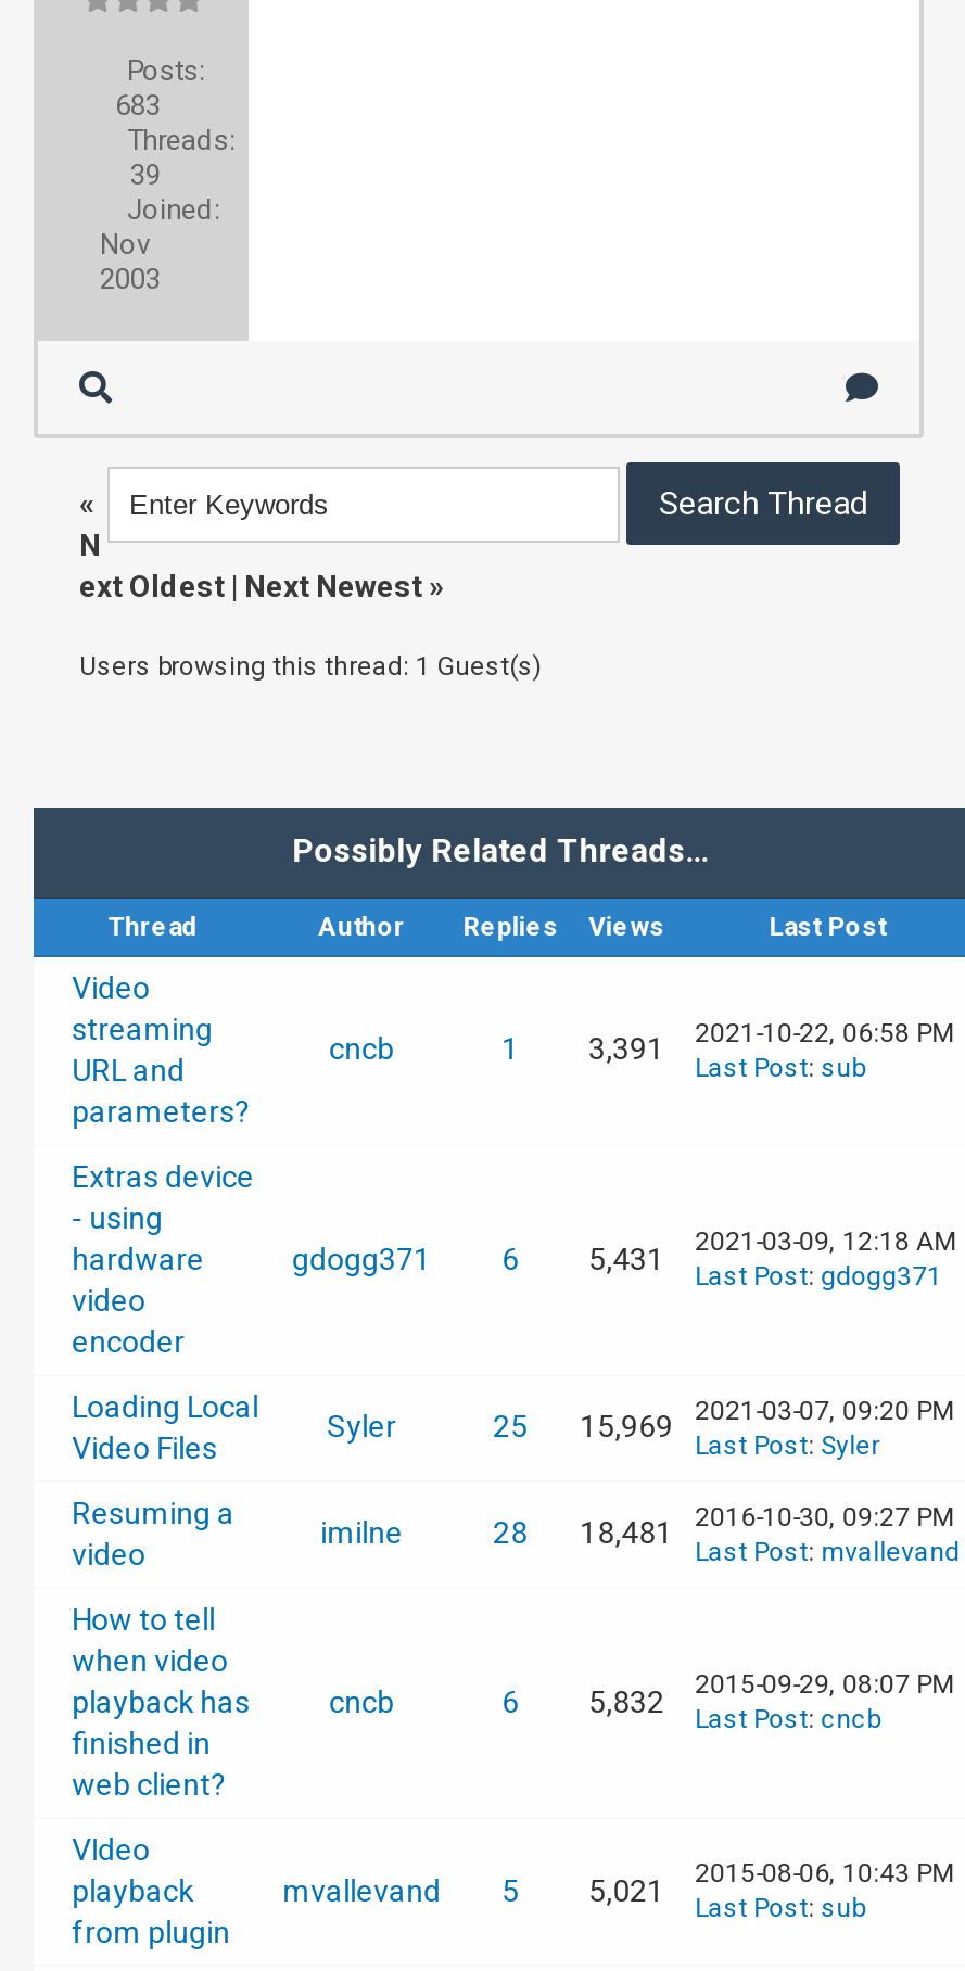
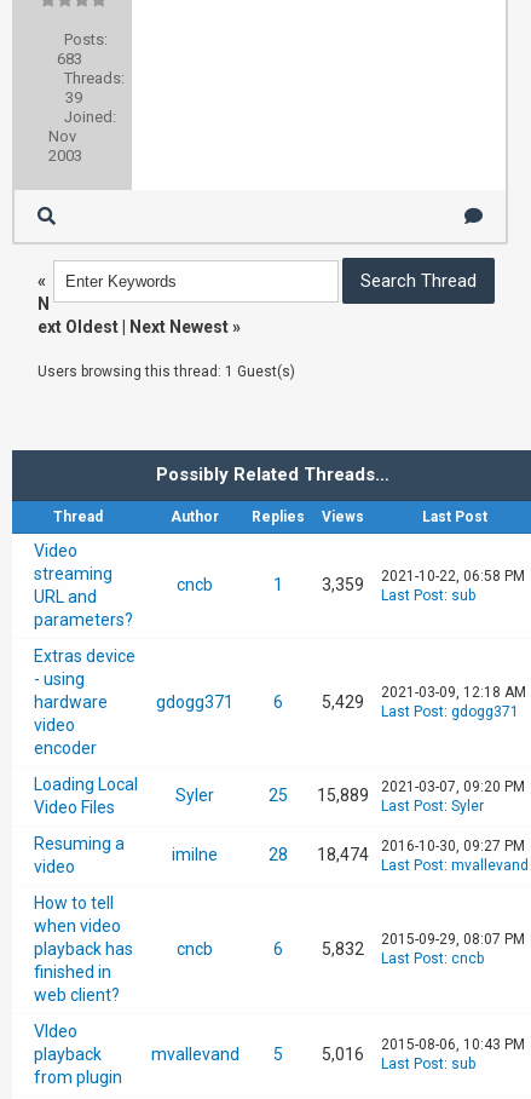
[589,1018,953,1066] 3,391 2021-10-22, 06:58 PM -> [321,568,524,594] 3,359 2021-10-22, 06:58 PM
[589,1226,955,1292] 5,431 2021-03-09, 12:18 AM Last Post: gdogg371 -> [321,684,526,720] 5,429 2021-03-09, 12:18 AM Last Post: gdogg371
[493,1396,953,1444] 25 15,969 2021-03-07, 09:20 PM -> [268,778,524,805] 25 15,889 2021-03-07, 09:20 PM
[493,1502,953,1550] 28 18,481 2016-10-30, 09:27 PM -> [268,838,524,864] 28 18,474 2016-10-30, 09:27 PM
[589,1858,953,1923] 5,021 2015-08-06, 10:43 PM Last Post: sub -> [321,1036,524,1072] 5,016 2015-08-06, 10:43 PM Last Post: sub

